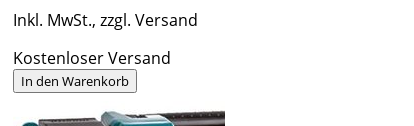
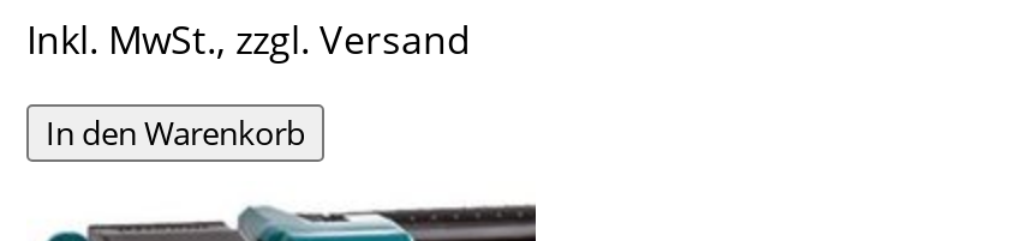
[13,47,171,69] Kostenloser Versand -> none

